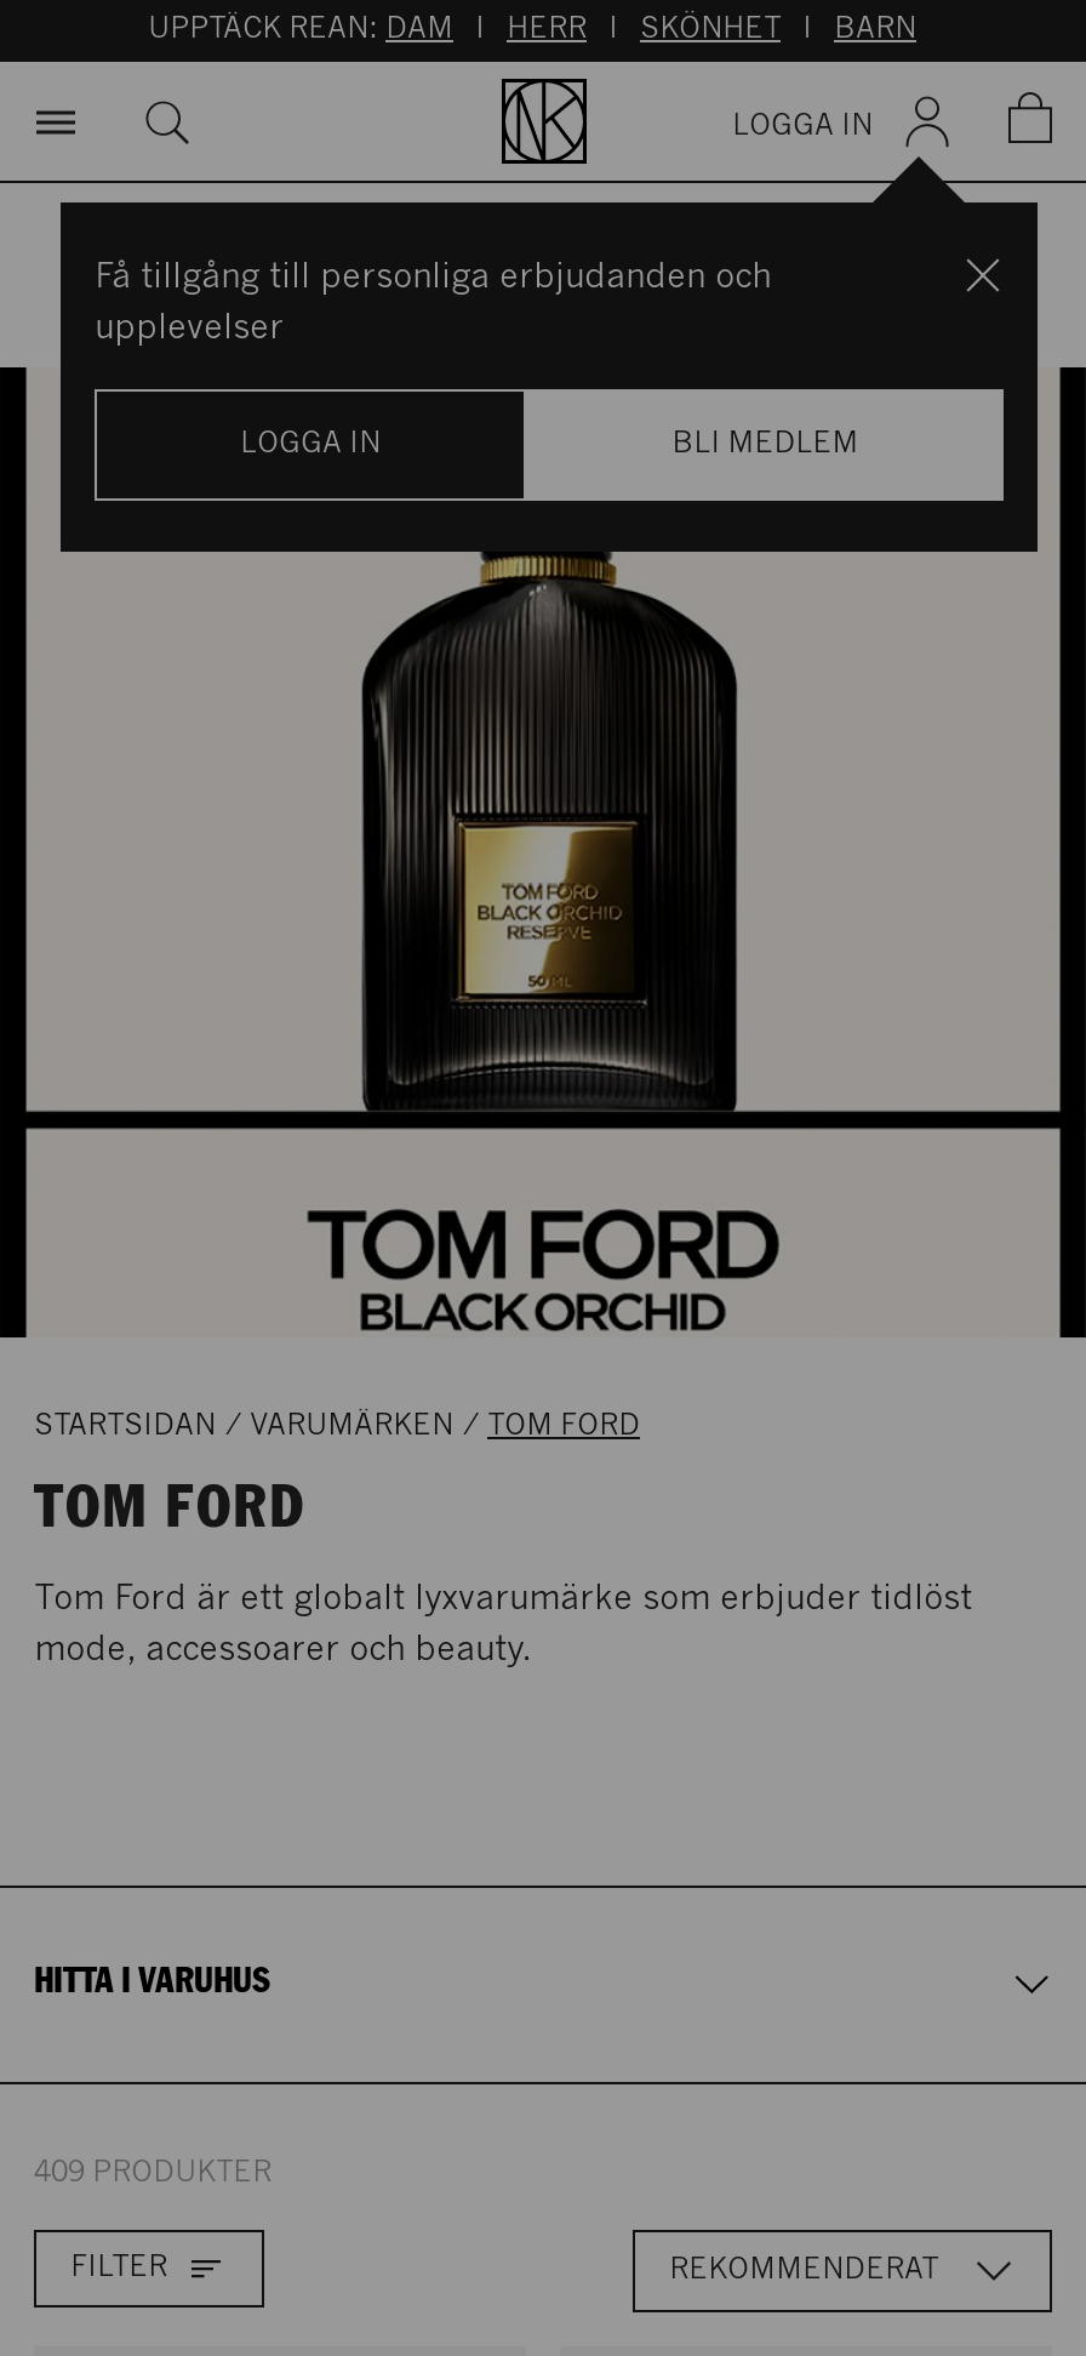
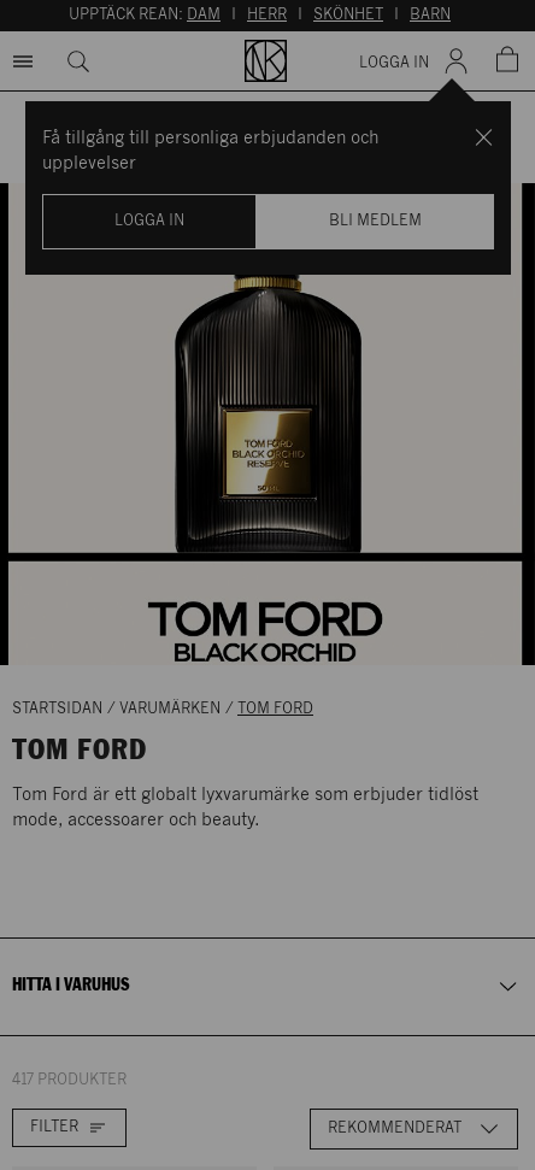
[34,2159,271,2186] 409 PRODUKTER -> [12,1073,127,1087] 417 PRODUKTER

